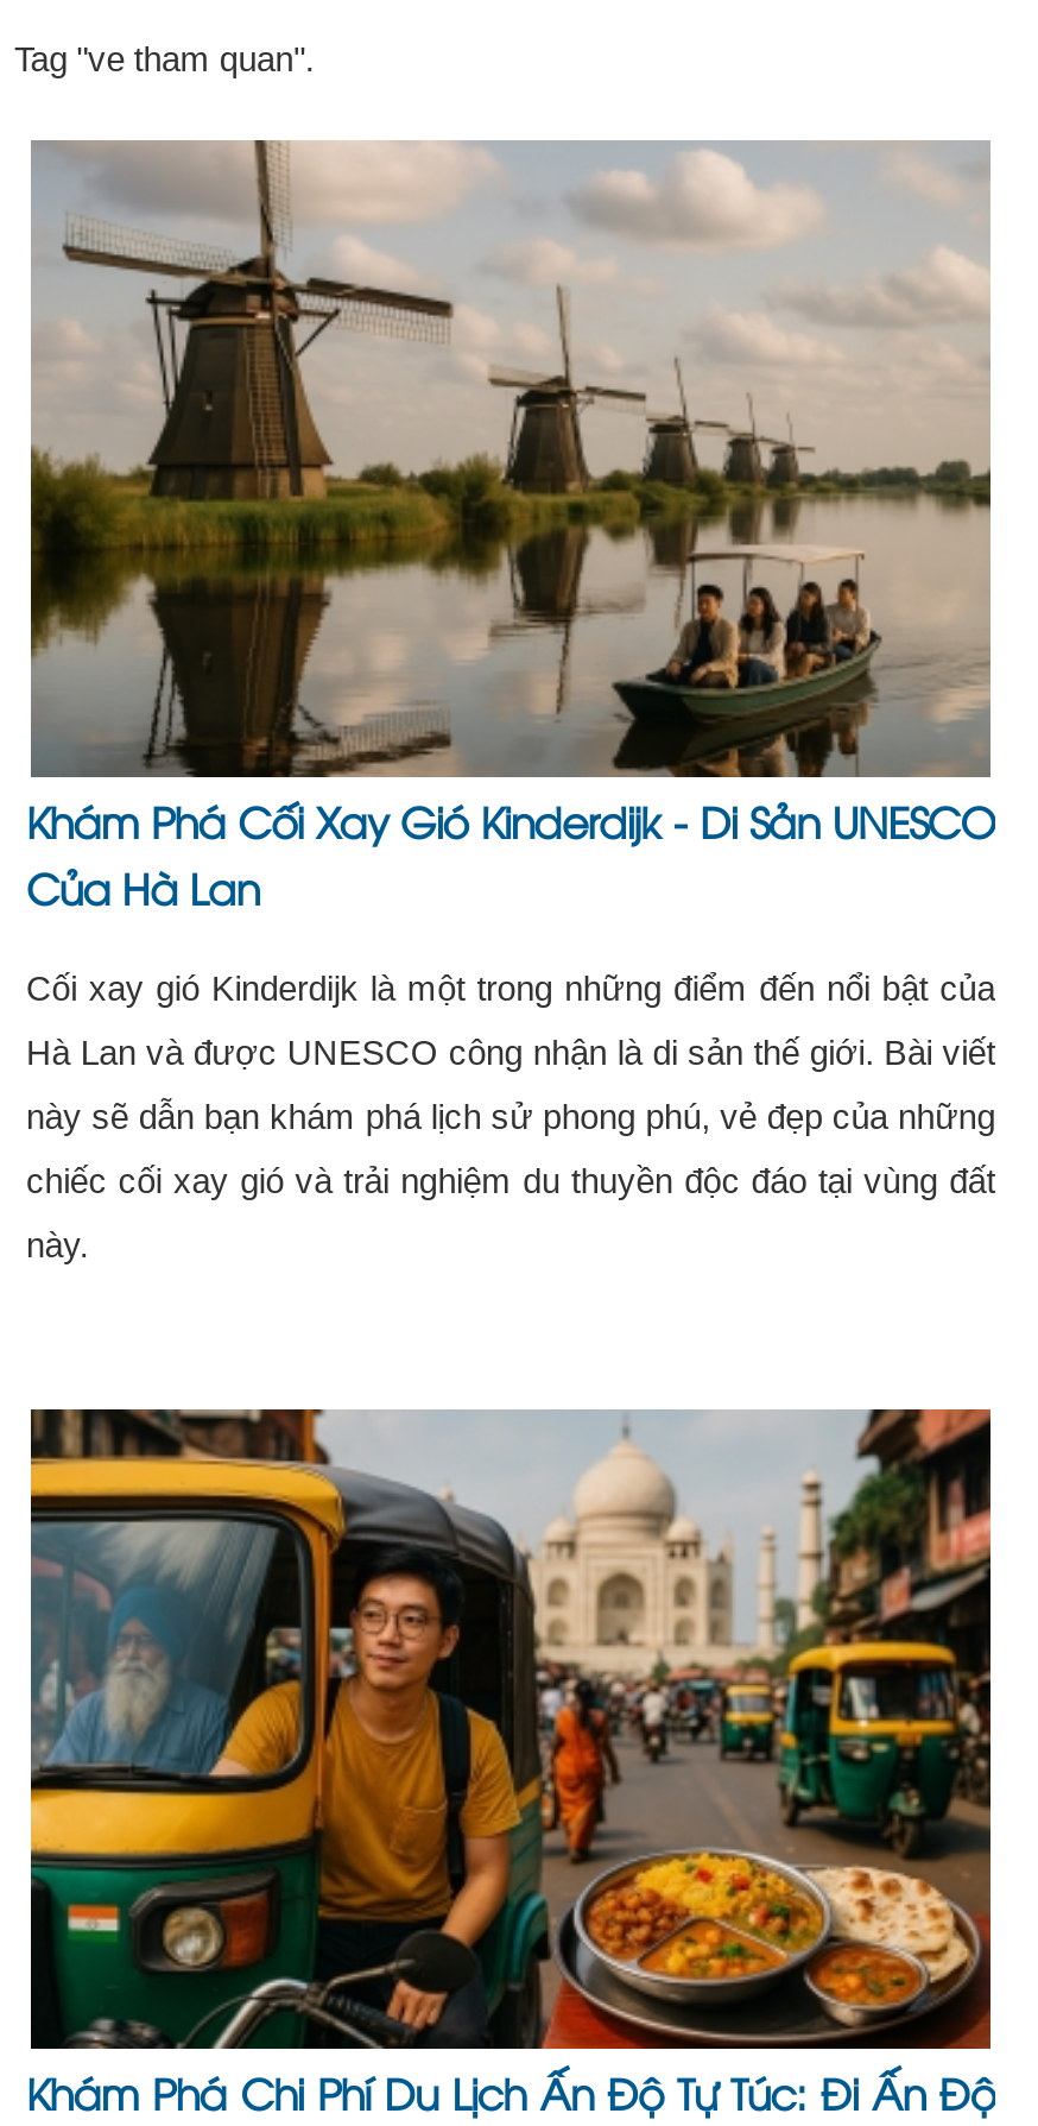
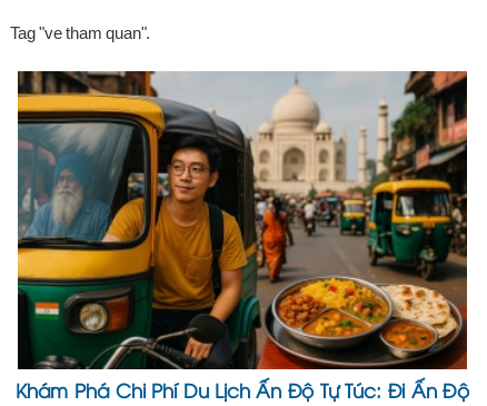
[26,140,995,1266] [image] | Khám Phá Cối Xay Gió Kinderdijk - Di Sản UNESCO | Của Hà Lan | Cối xay gió Kinderdijk là một trong những điểm đến nổi bật của | Hà Lan và được UNESCO công nhận là di sản thế giới. Bài viết | này sẽ dẫn bạn khám phá lịch sử phong phú, vẻ đẹp của những | chiếc cối xay gió và trải nghiệm du thuyền độc đáo tại vùng đất | này. -> none

